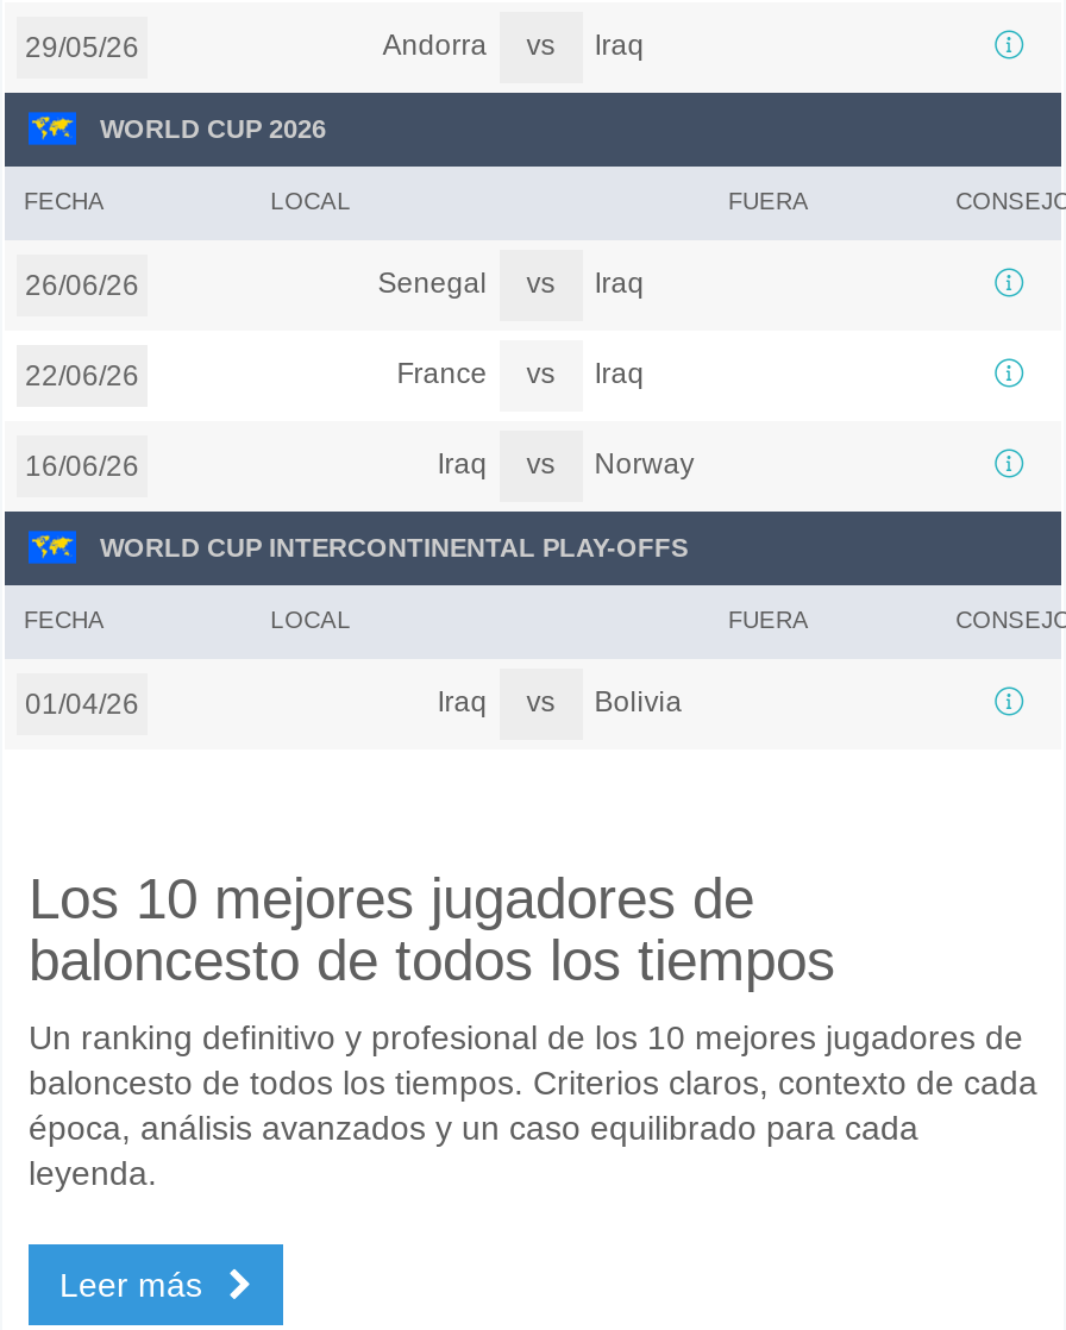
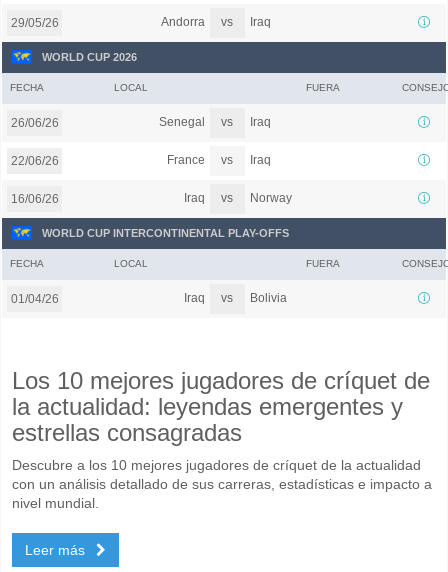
[29,866,1037,1192] Los 10 mejores jugadores de | baloncesto de todos los tiempos | Un ranking definitivo y profesional de los 10 mejores jugadores de | baloncesto de todos los tiempos. Criterios claros, contexto de cada | época, análisis avanzados y un caso equilibrado para cada | leyenda. -> [12,367,432,511] Los 10 mejores jugadores de críquet de | la actualidad: leyendas emergentes y | estrellas consagradas | Descubre a los 10 mejores jugadores de críquet de la actualidad | con un análisis detallado de sus carreras, estadísticas e impacto a | nivel mundial.

